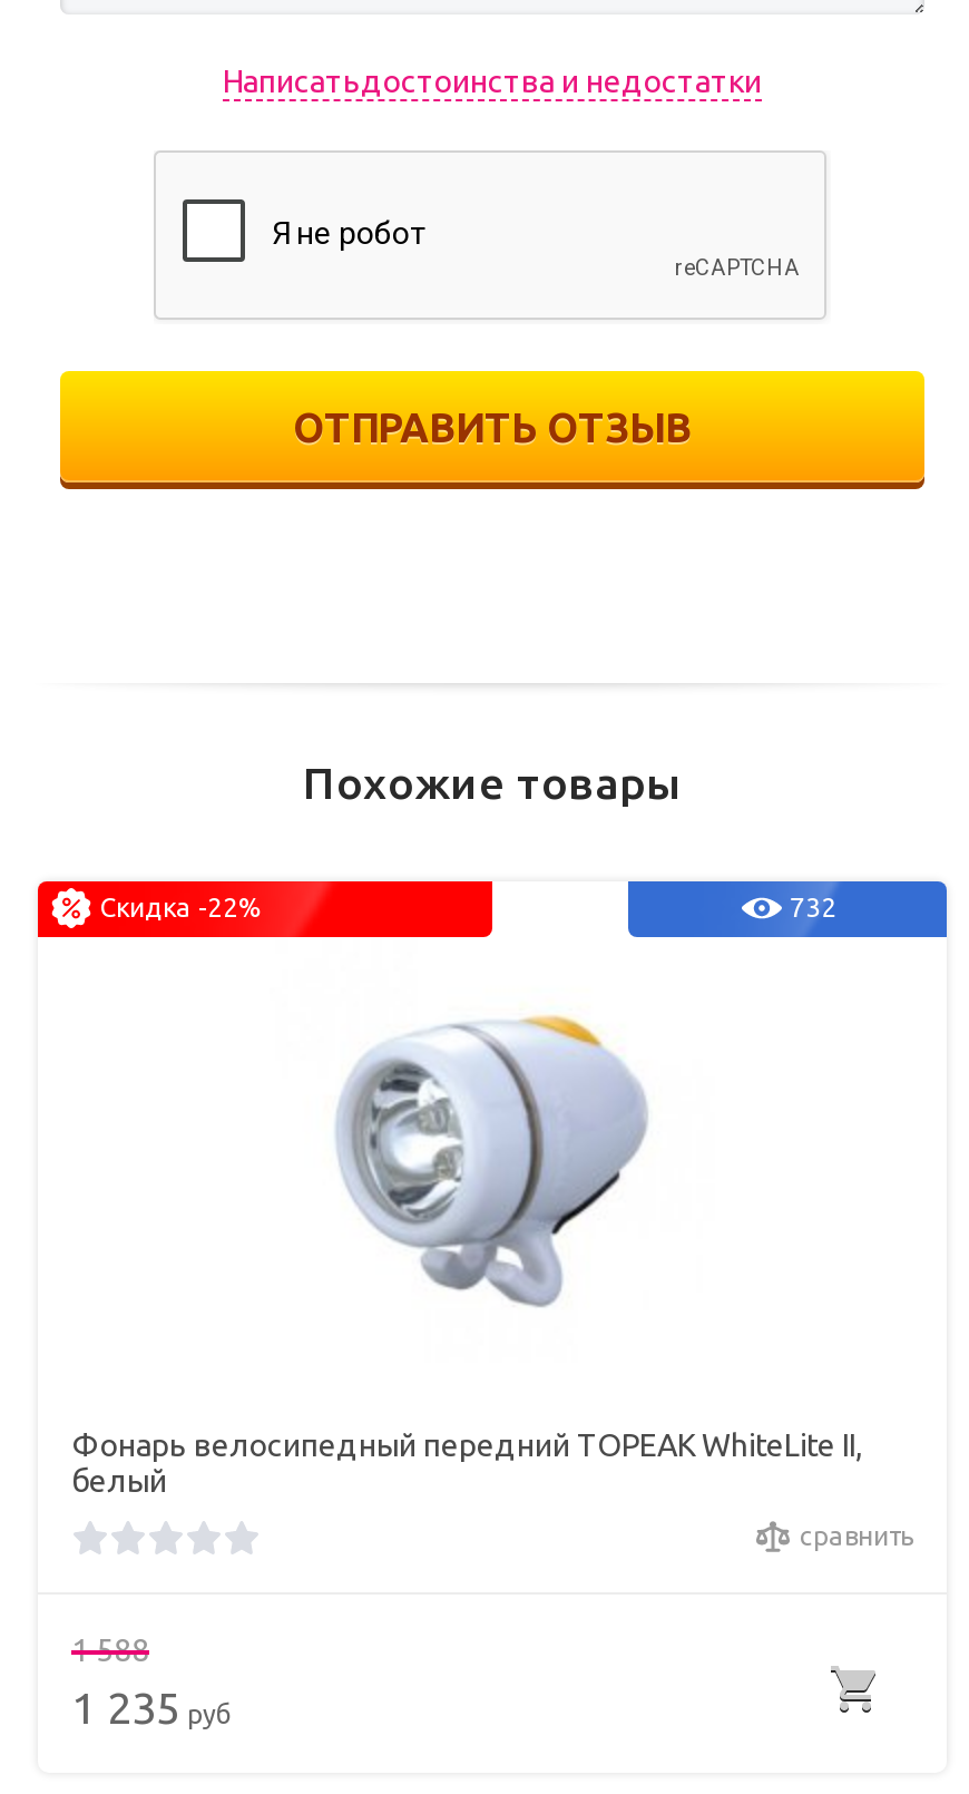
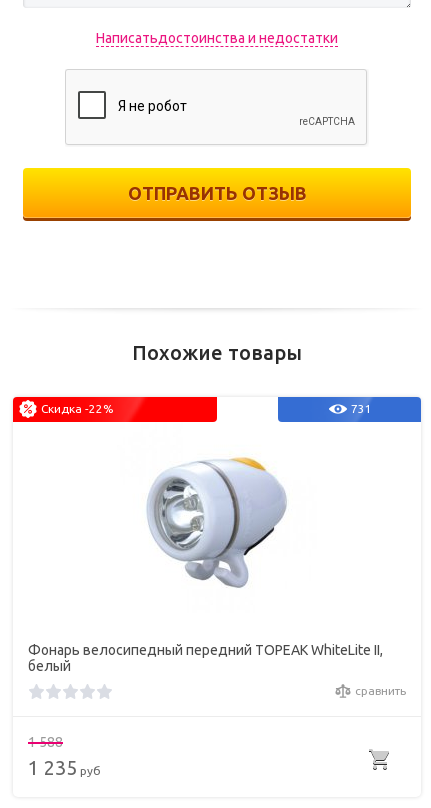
[783,893,837,922] 732 -> [348,402,372,415] 731

